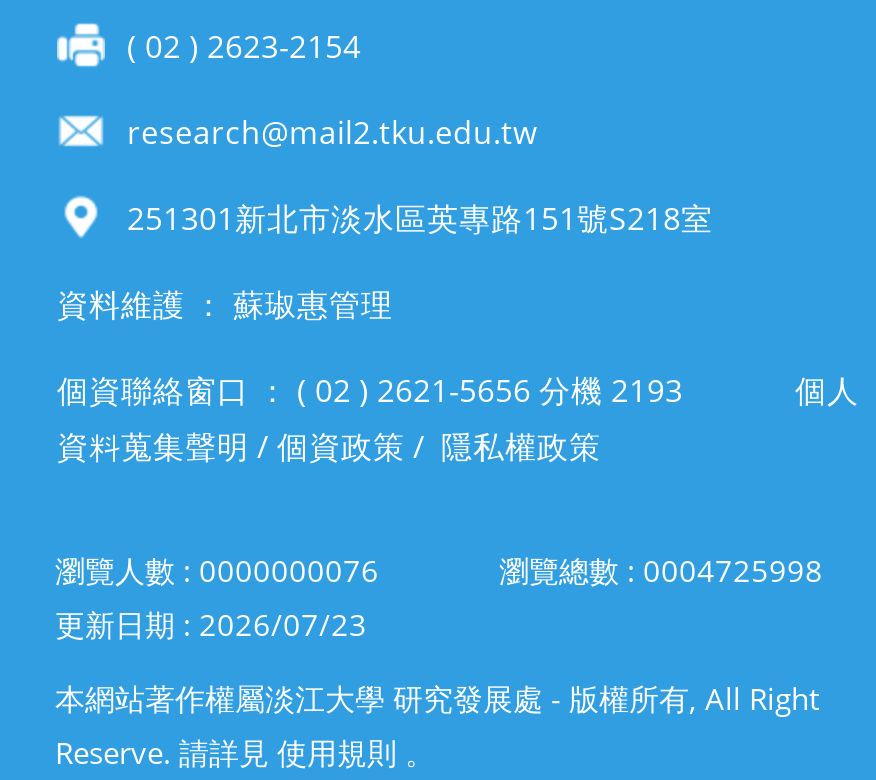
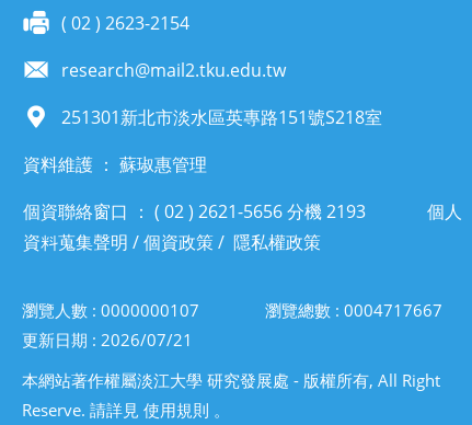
[55,550,379,590] 瀏覽人數 : 0000000076 -> [22,299,199,321] 瀏覽人數 : 0000000107
[499,550,823,590] 瀏覽總數 : 0004725998 -> [265,299,442,321] 瀏覽總數 : 0004717667
[55,604,367,644] 更新日期 : 2026/07/23 -> [22,329,193,351] 更新日期 : 2026/07/21

